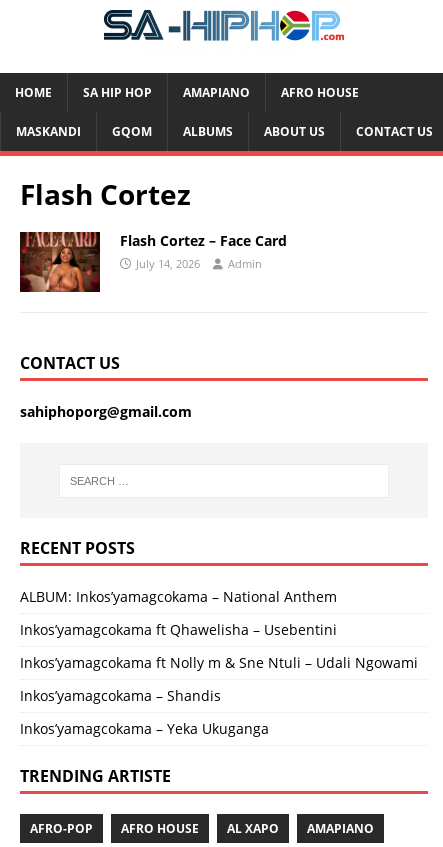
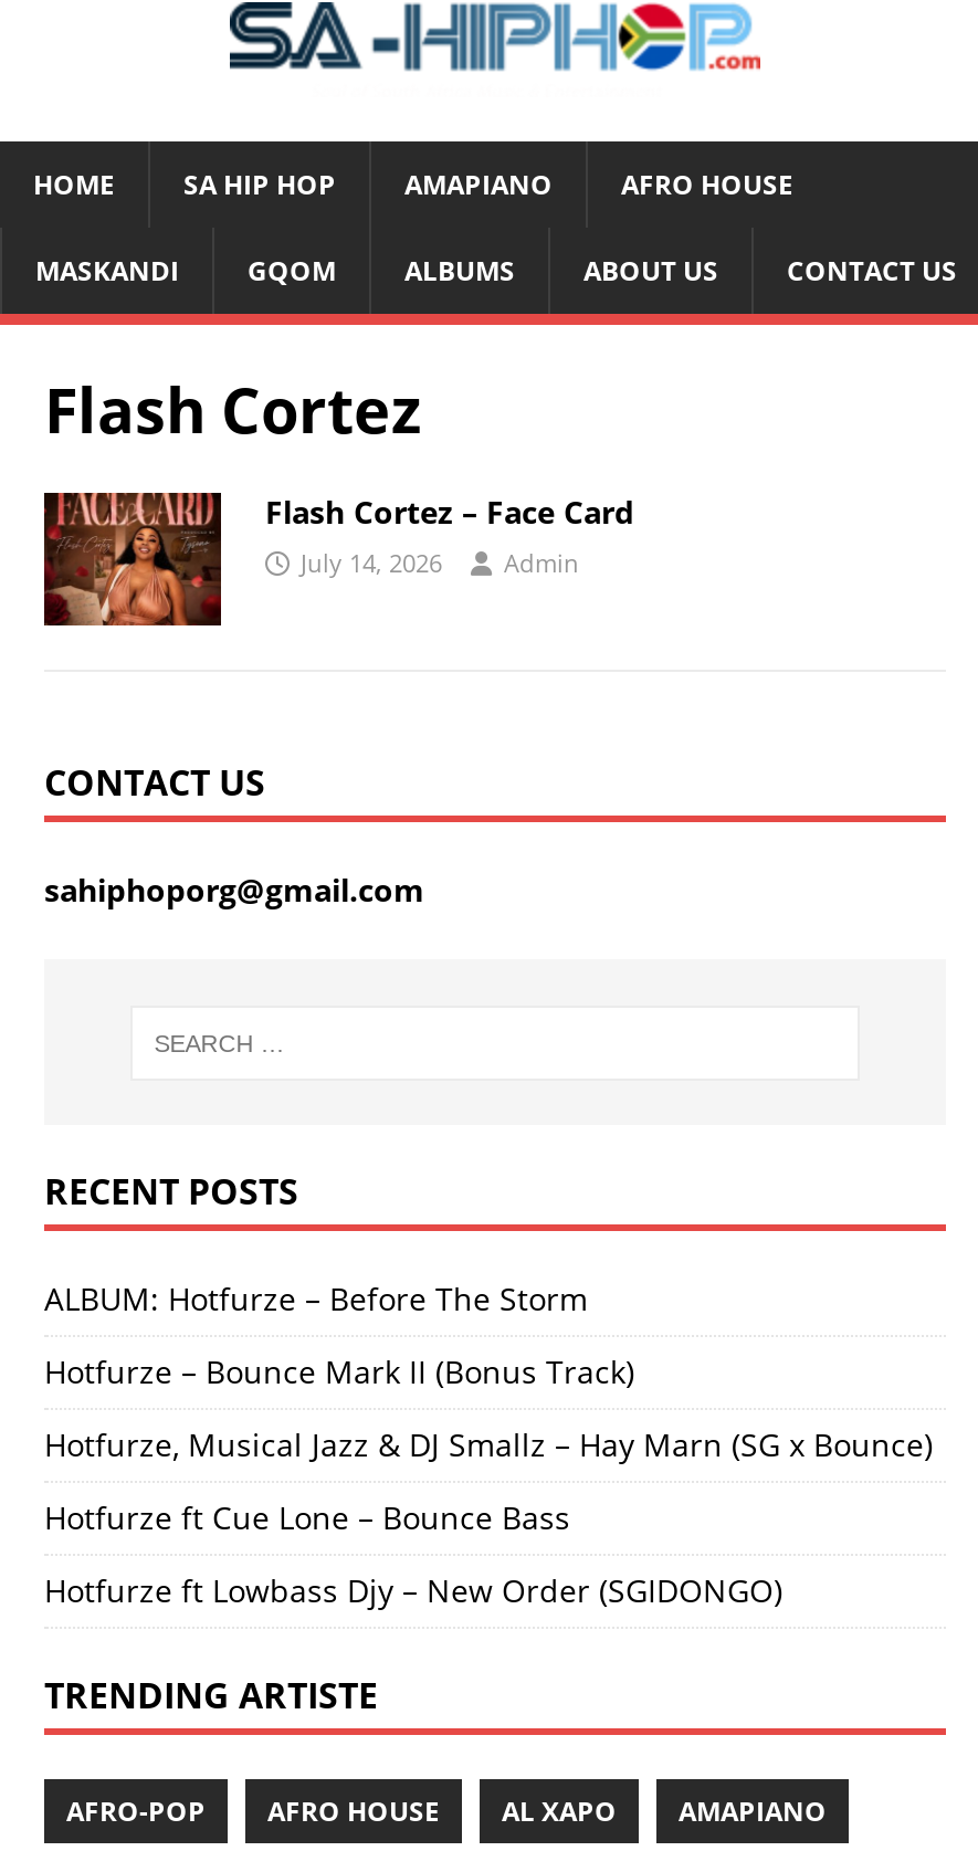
[20,587,337,606] ALBUM: Inkos’yamagcokama – National Anthem -> [44,1277,588,1319] ALBUM: Hotfurze – Before The Storm
[20,620,337,639] Inkos’yamagcokama ft Qhawelisha – Usebentini -> [44,1350,634,1392] Hotfurze – Bounce Mark II (Bonus Track)
[20,653,418,672] Inkos’yamagcokama ft Nolly m & Sne Ntuli – Udali Ngowami -> [44,1423,933,1465] Hotfurze, Musical Jazz & DJ Smallz – Hay Marn (SG x Bounce)
[20,686,221,705] Inkos’yamagcokama – Shandis -> [44,1496,570,1538] Hotfurze ft Cue Lone – Bounce Bass
[20,719,269,738] Inkos’yamagcokama – Yeka Ukuganga -> [44,1569,782,1611] Hotfurze ft Lowbass Djy – New Order (SGIDONGO)

